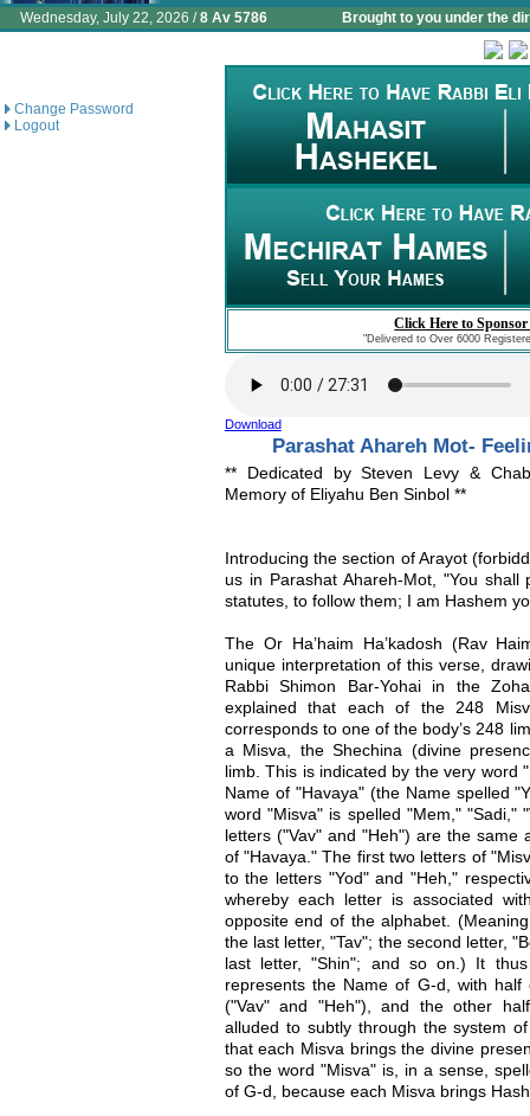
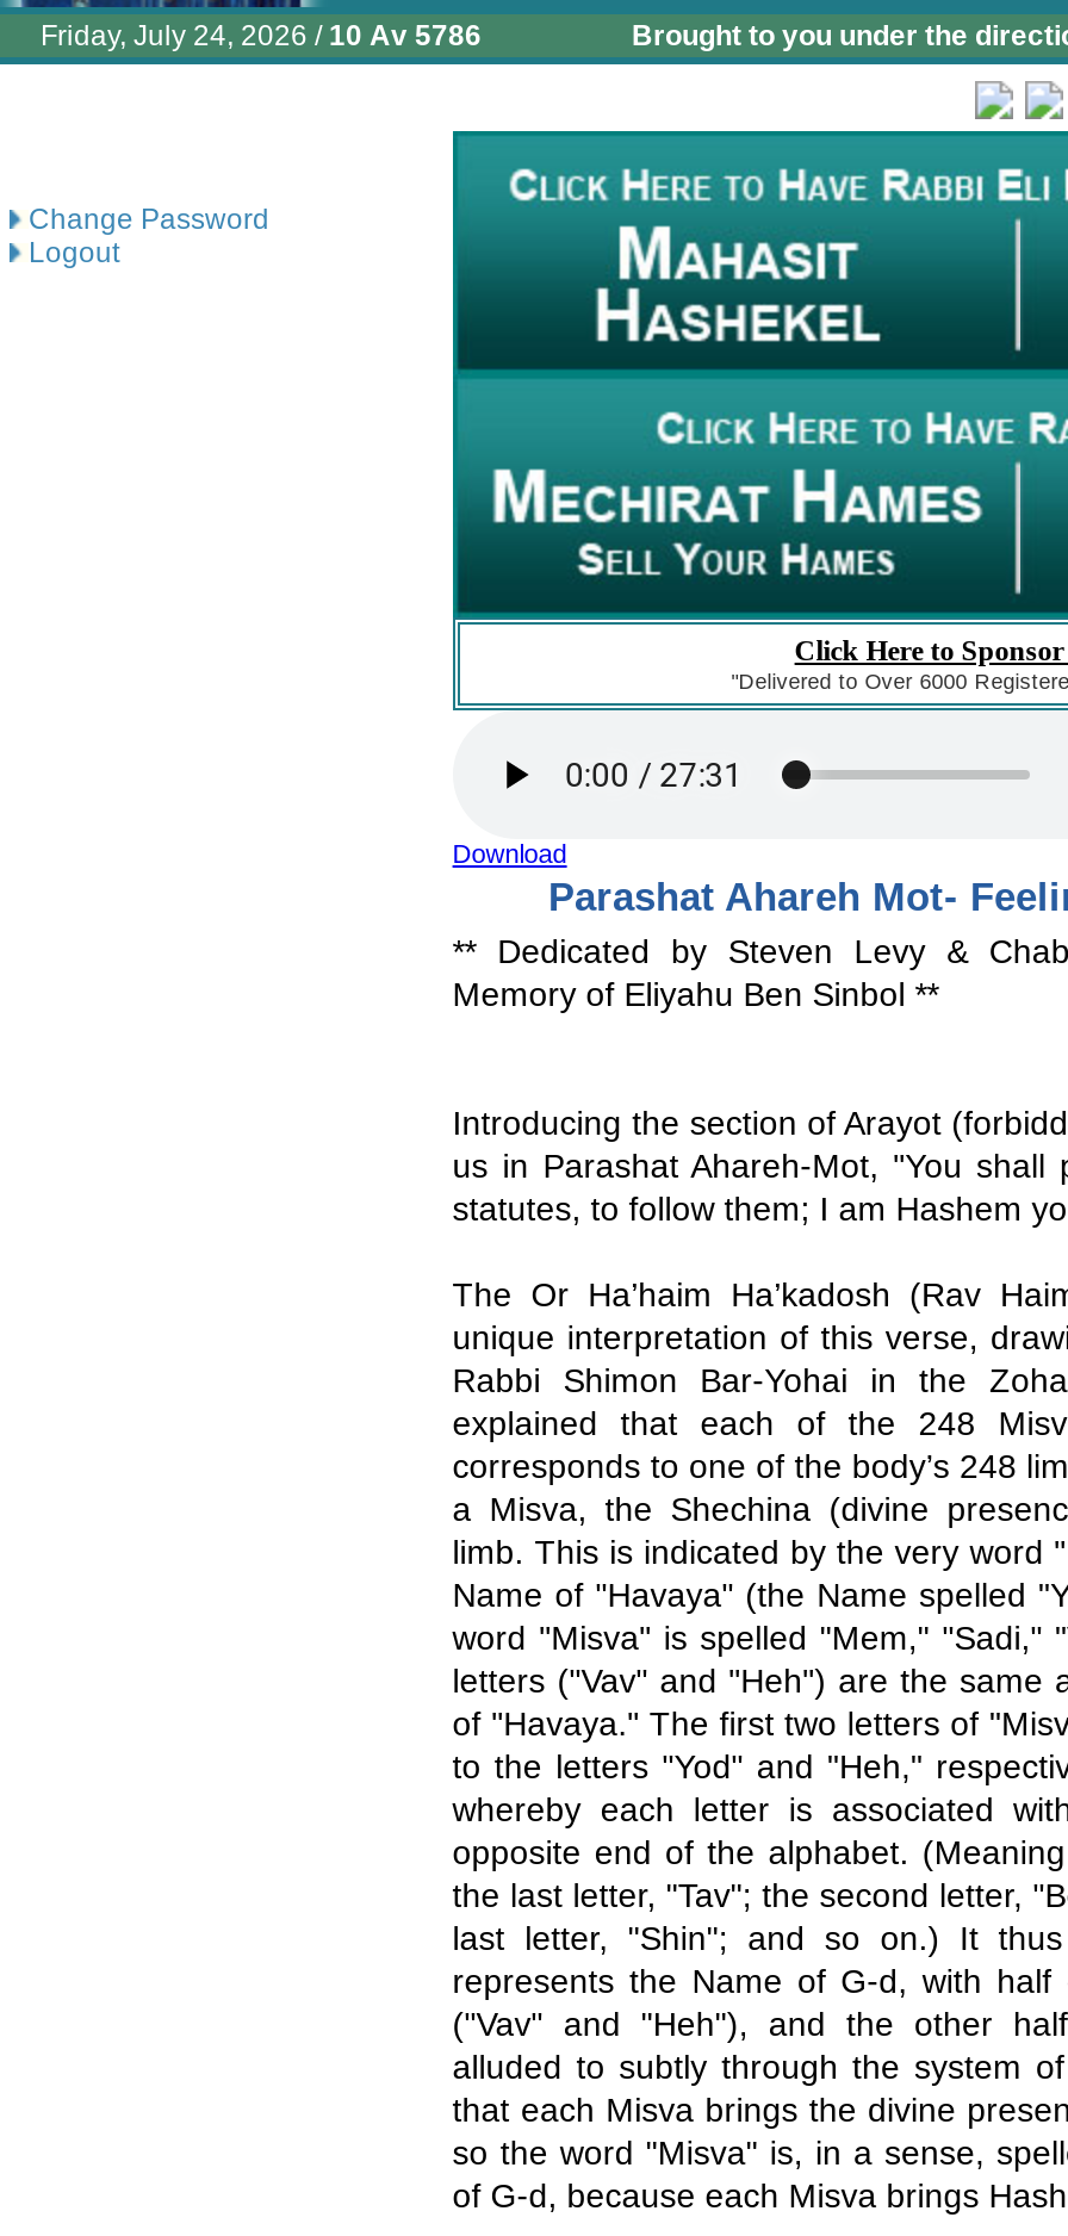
[20,9,271,26] Wednesday, July 22, 2026 / 8 Av 5786 -> [41,19,489,52] Friday, July 24, 2026 / 10 Av 5786

